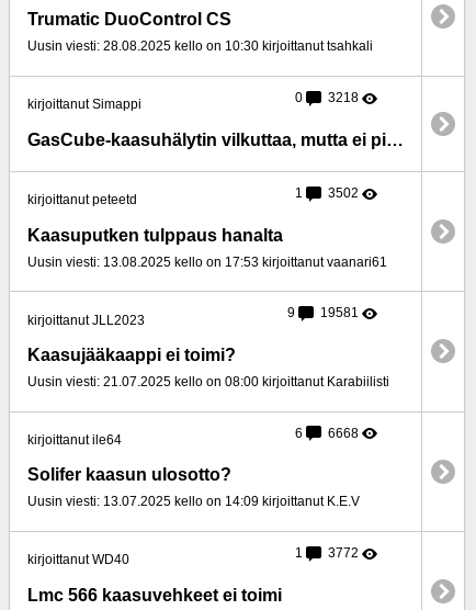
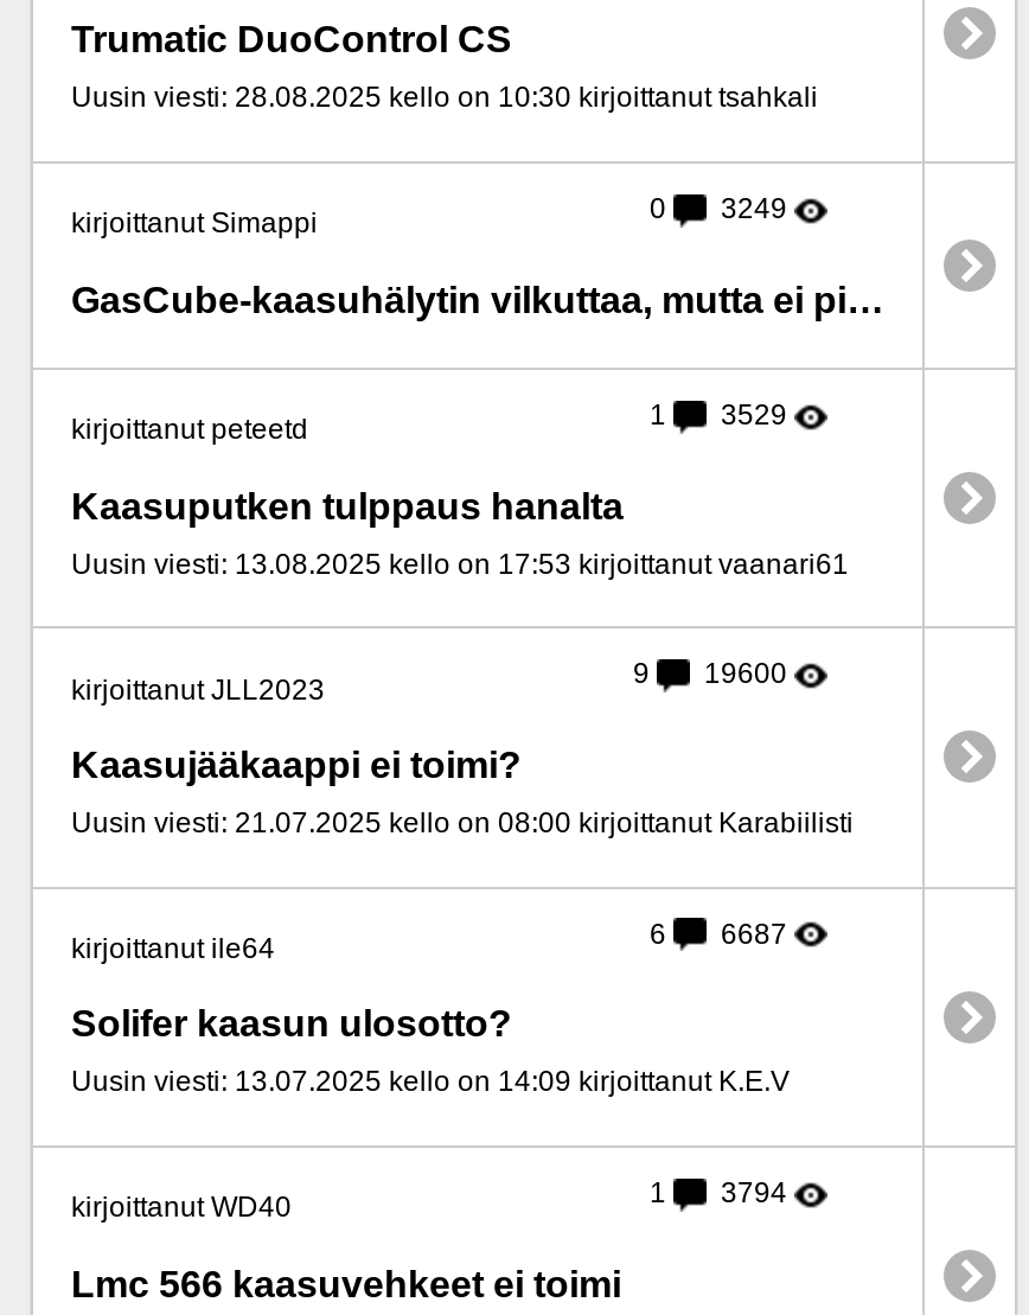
[295,90,362,105] 0 3218 -> [650,192,794,225] 0 3249
[295,185,362,201] 1 3502 -> [650,398,794,431] 1 3529
[287,305,362,321] 9 19581 -> [633,657,794,691] 9 19600
[295,425,362,440] 6 6668 -> [650,917,794,950] 6 6687
[295,545,362,560] 1 3772 -> [650,1176,794,1209] 1 3794

